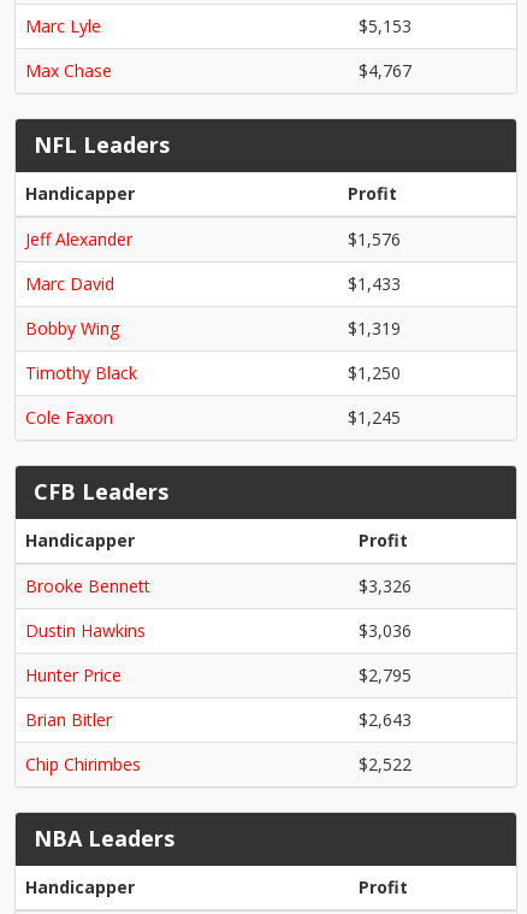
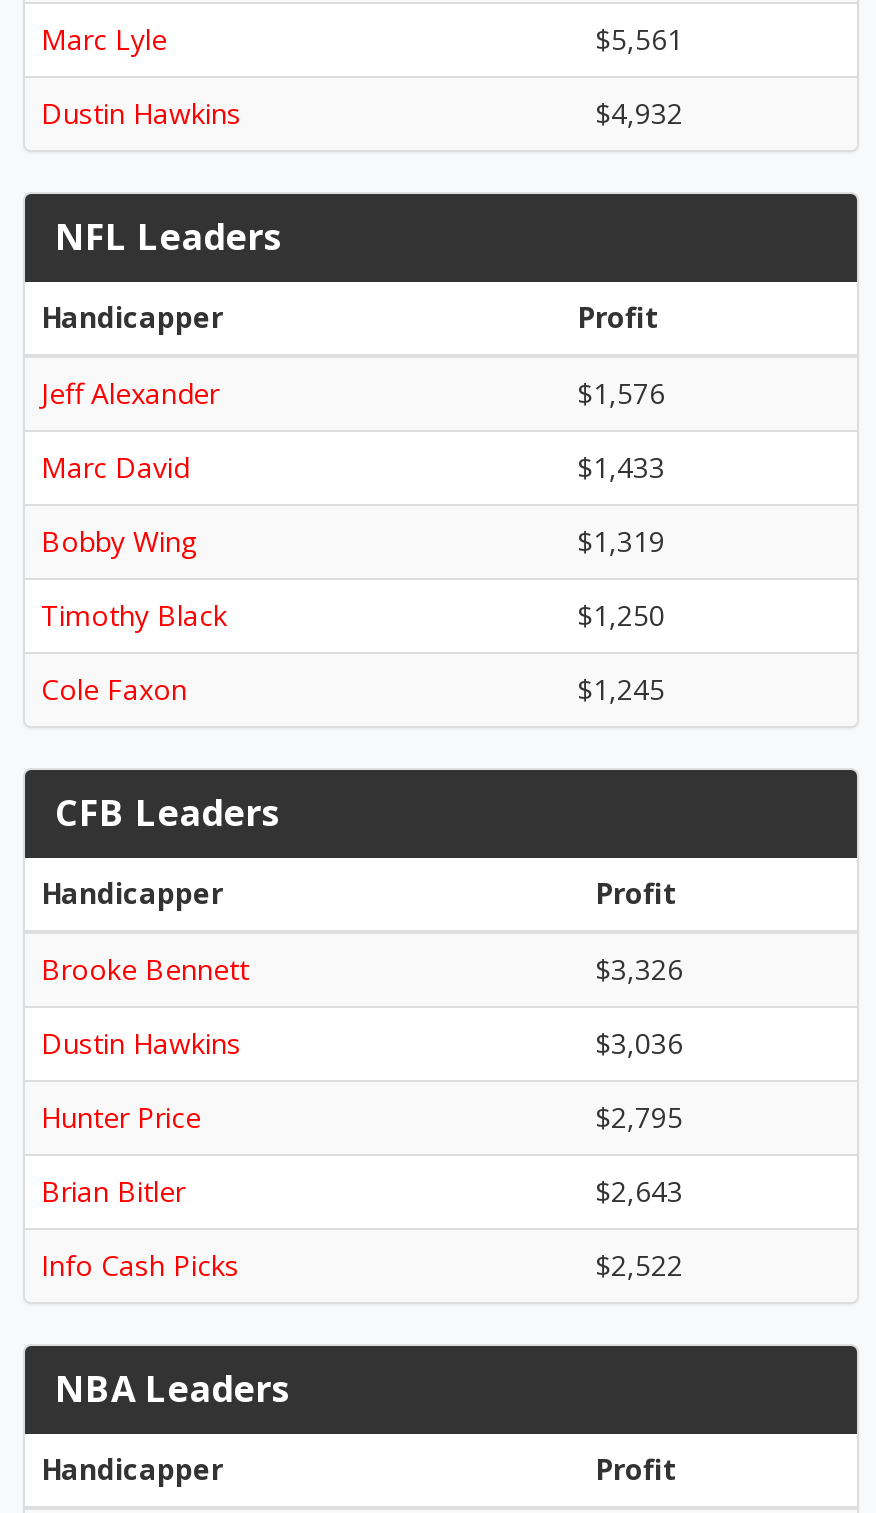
[359,14,411,37] $5,153 -> [595,20,683,58] $5,561
[25,59,411,82] Max Chase | $4,767 -> [41,94,683,132] Dustin Hawkins | $4,932
[25,753,141,776] Chip Chirimbes -> [41,1246,239,1284] Info Cash Picks

